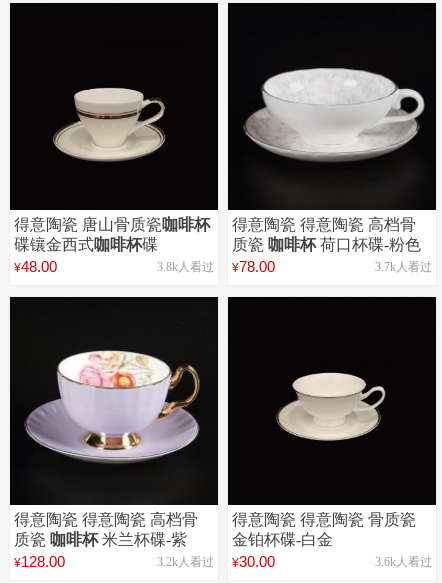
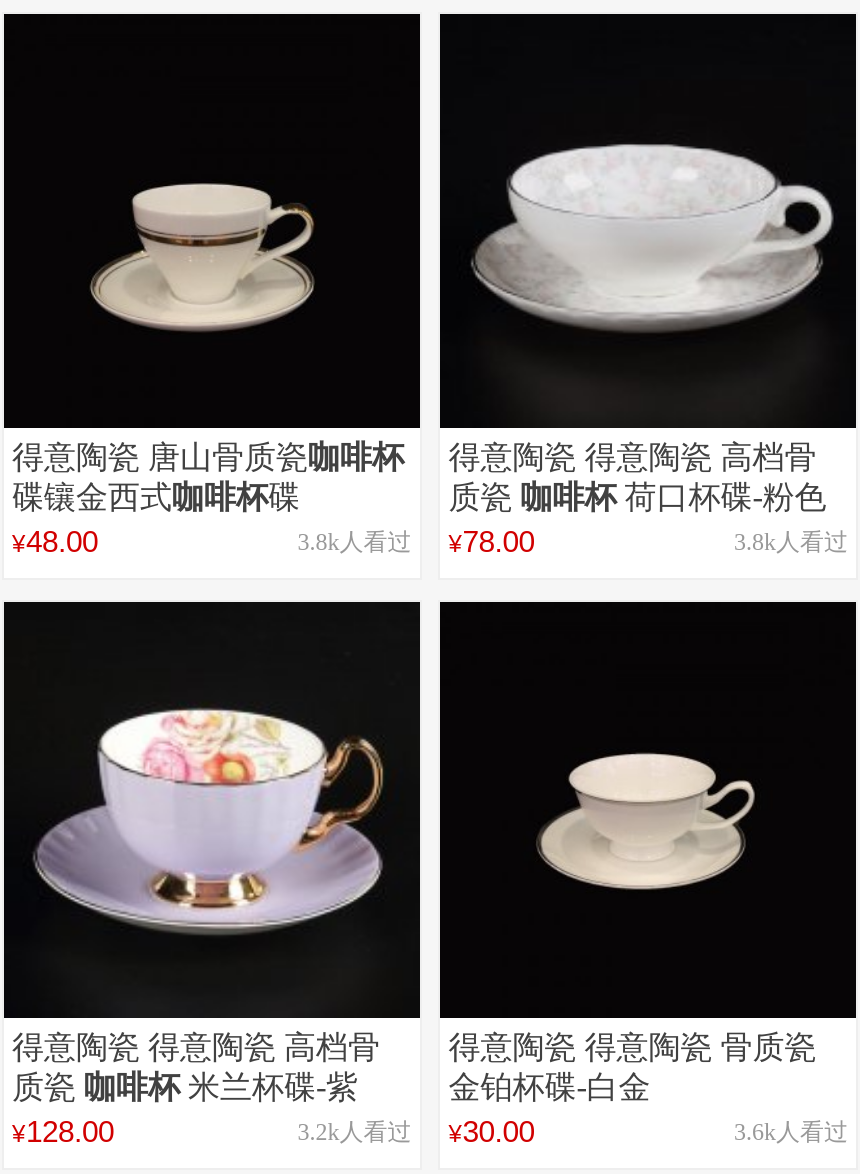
[375,260,432,273] 3.7k人看过 -> [734,529,848,555] 3.8k人看过

